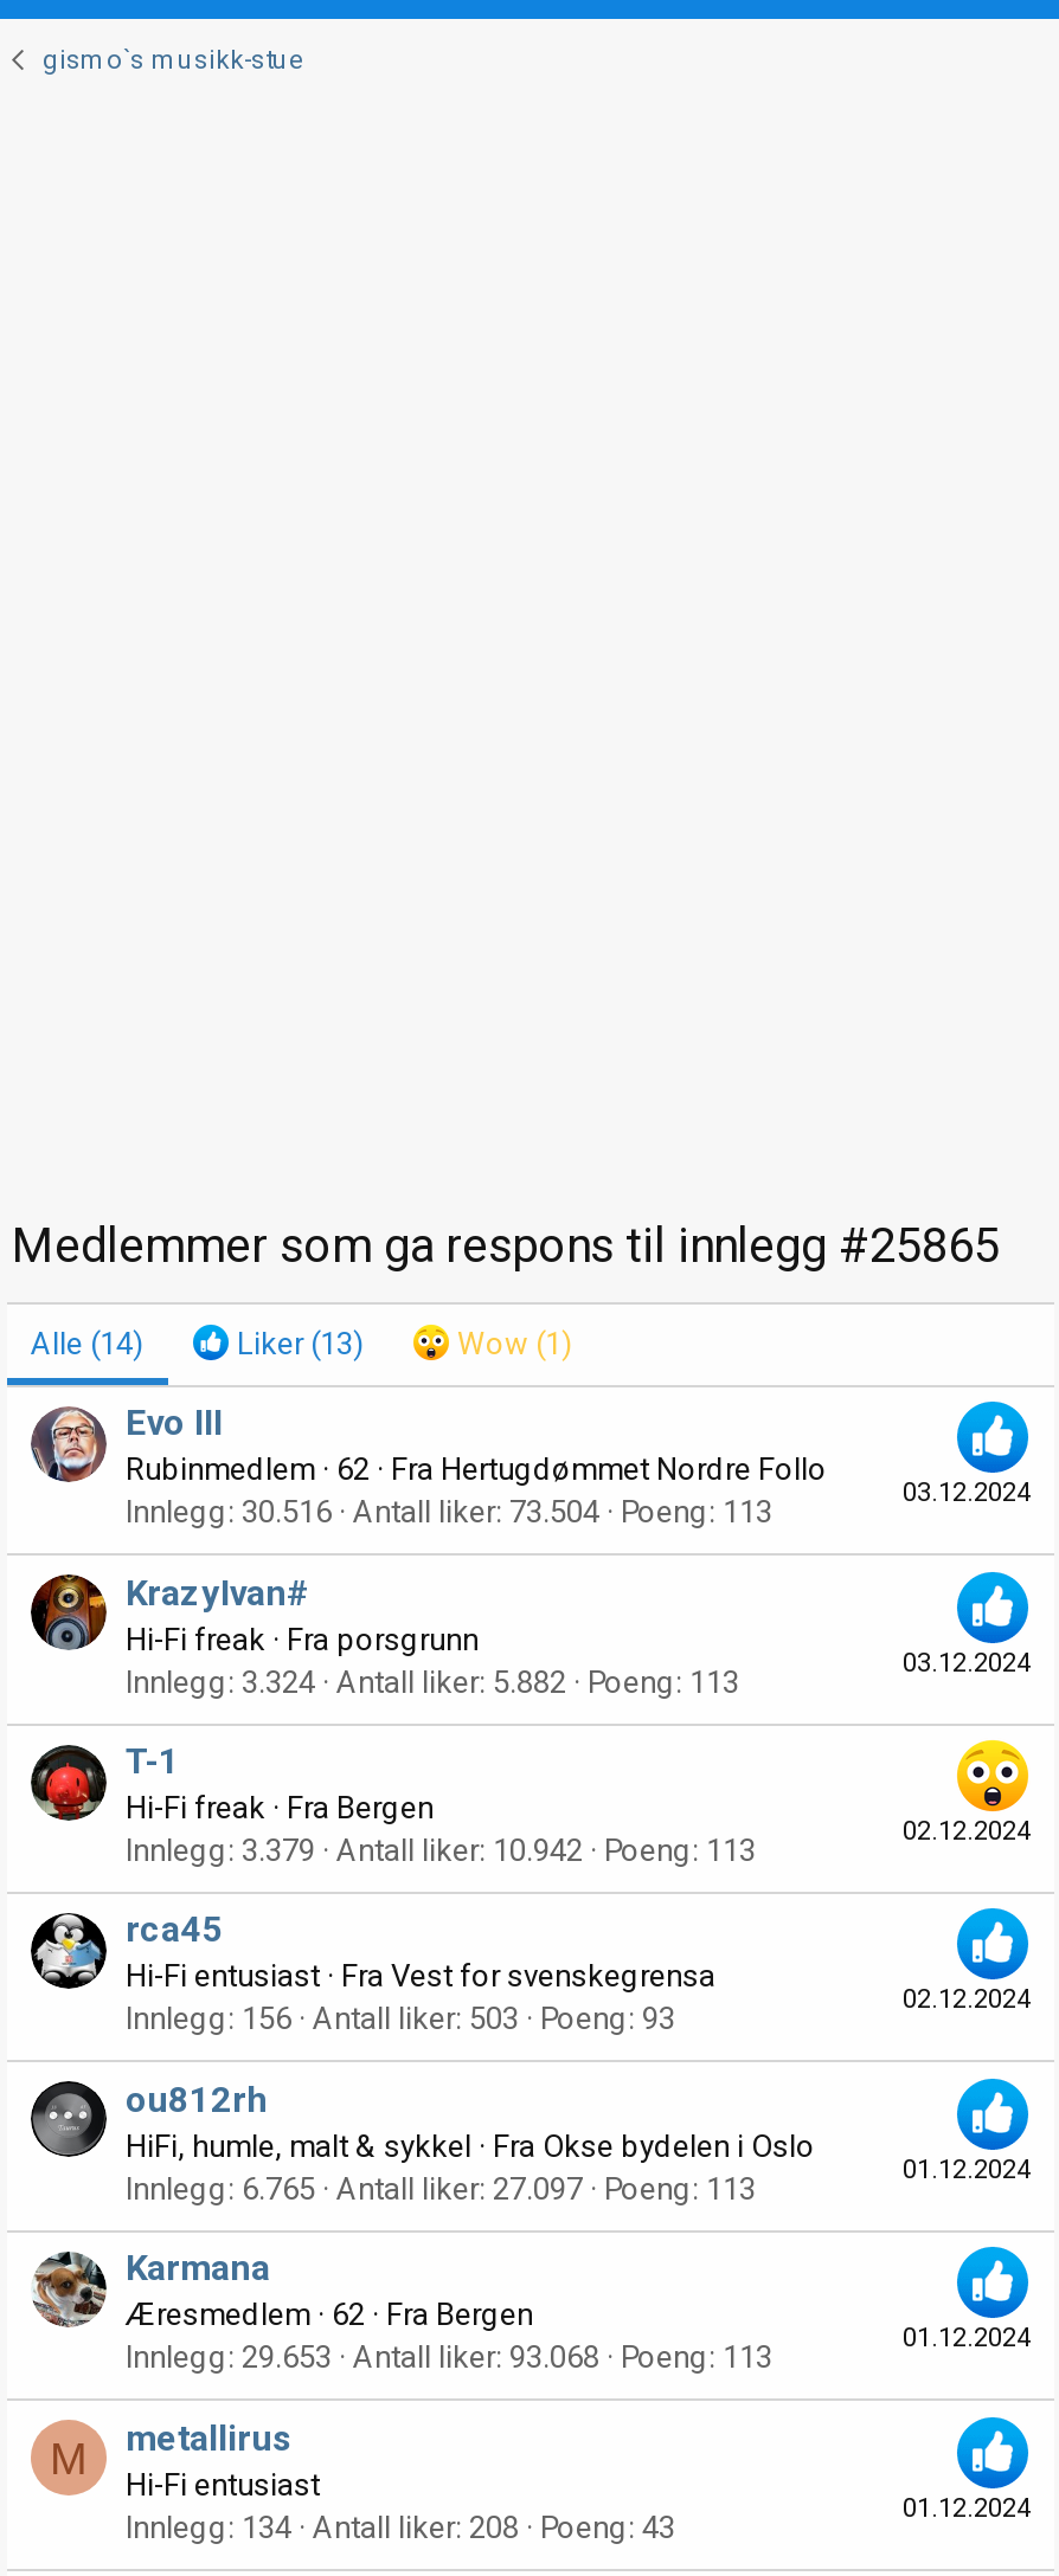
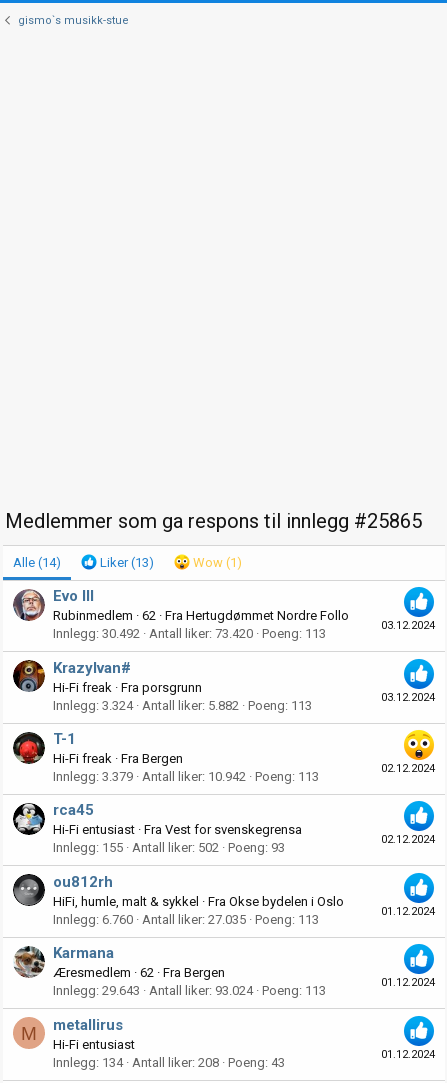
[126,1494,772,1529] Innlegg 30.516 Antall liker 73.504 Poeng 113 -> [53,626,326,641] Innlegg 30.492 Antall liker 73.420 Poeng 113
[126,2002,675,2037] Innlegg 156 Antall liker 503 Poeng 93 -> [53,840,285,855] Innlegg 155 Antall liker 502 Poeng 93
[126,2171,756,2207] Innlegg 6.765 Antall liker 27.097 Poeng 113 -> [53,912,319,927] Innlegg 6.760 Antall liker 27.035 Poeng 113
[126,2340,772,2376] Innlegg 29.653 Antall liker 93.068 Poeng 113 -> [53,983,326,998] Innlegg 29.643 Antall liker 93.024 Poeng 113

